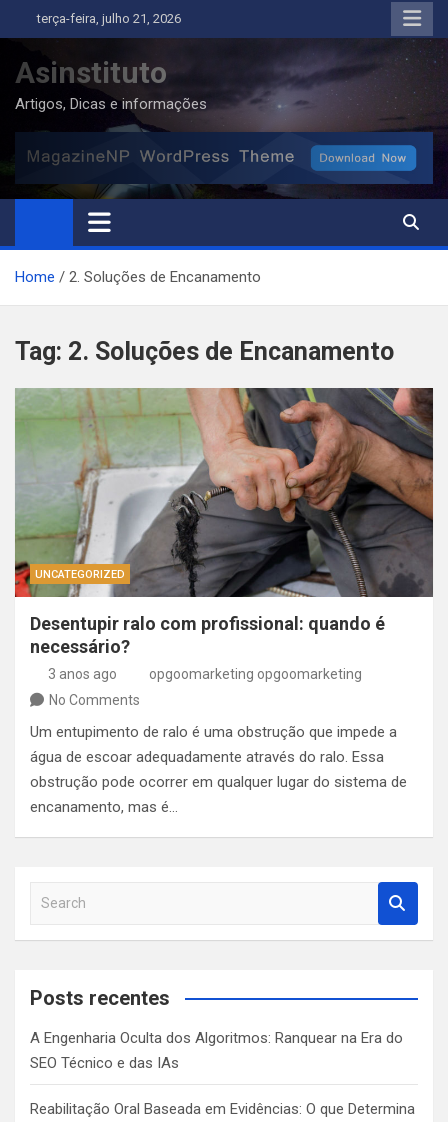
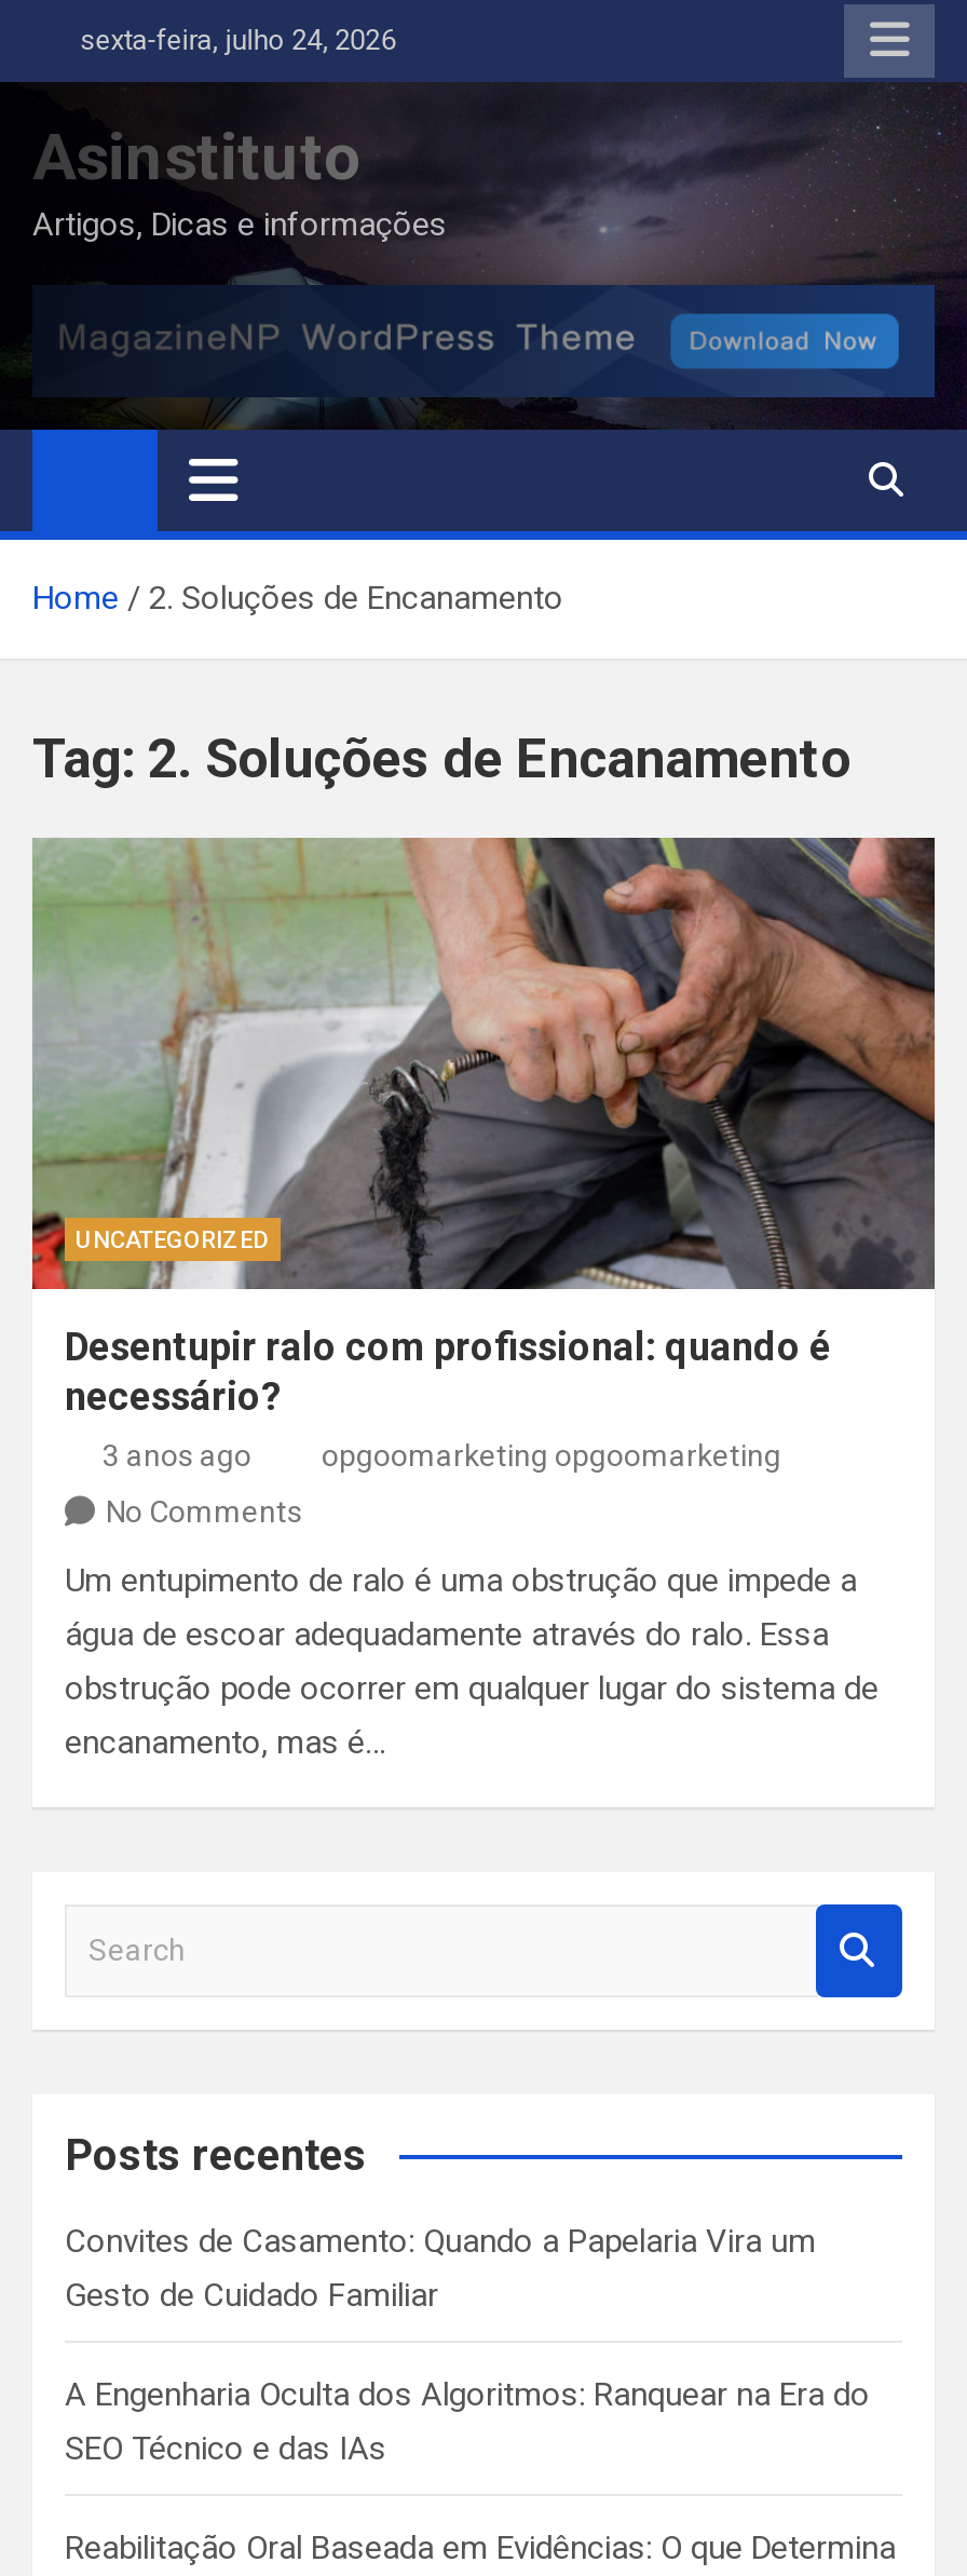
[31,11,181,26] terça-feira, julho 21, 2026 -> [67,24,395,56] sexta-feira, julho 24, 2026
none -> [65,2221,816,2314] Convites de Casamento: Quando a Papelaria Vira um | Gesto de Cuidado Familiar

